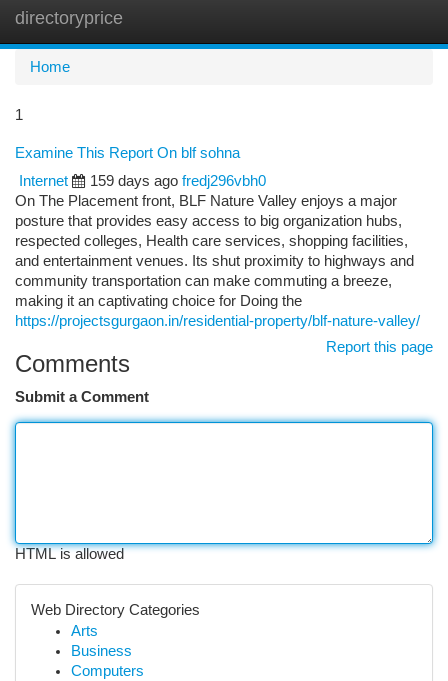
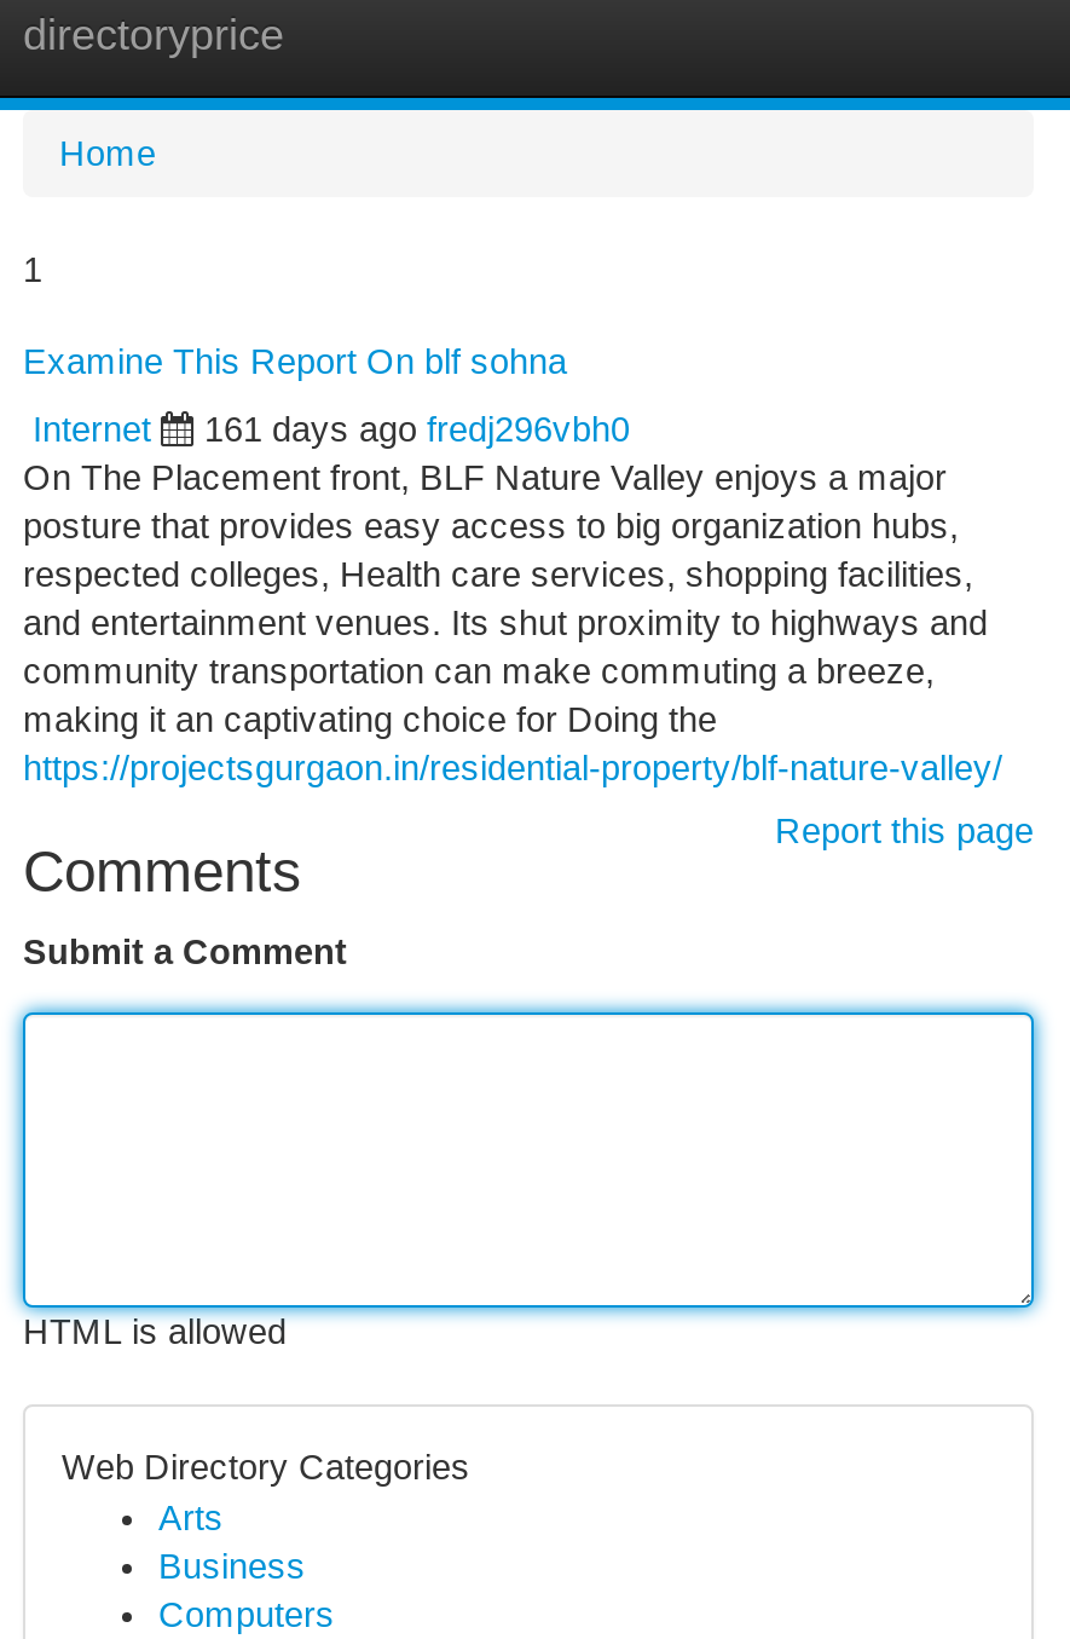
[90,173,266,189] 159 days ago fredj296vbh0 -> [204,410,630,449] 161 days ago fredj296vbh0

